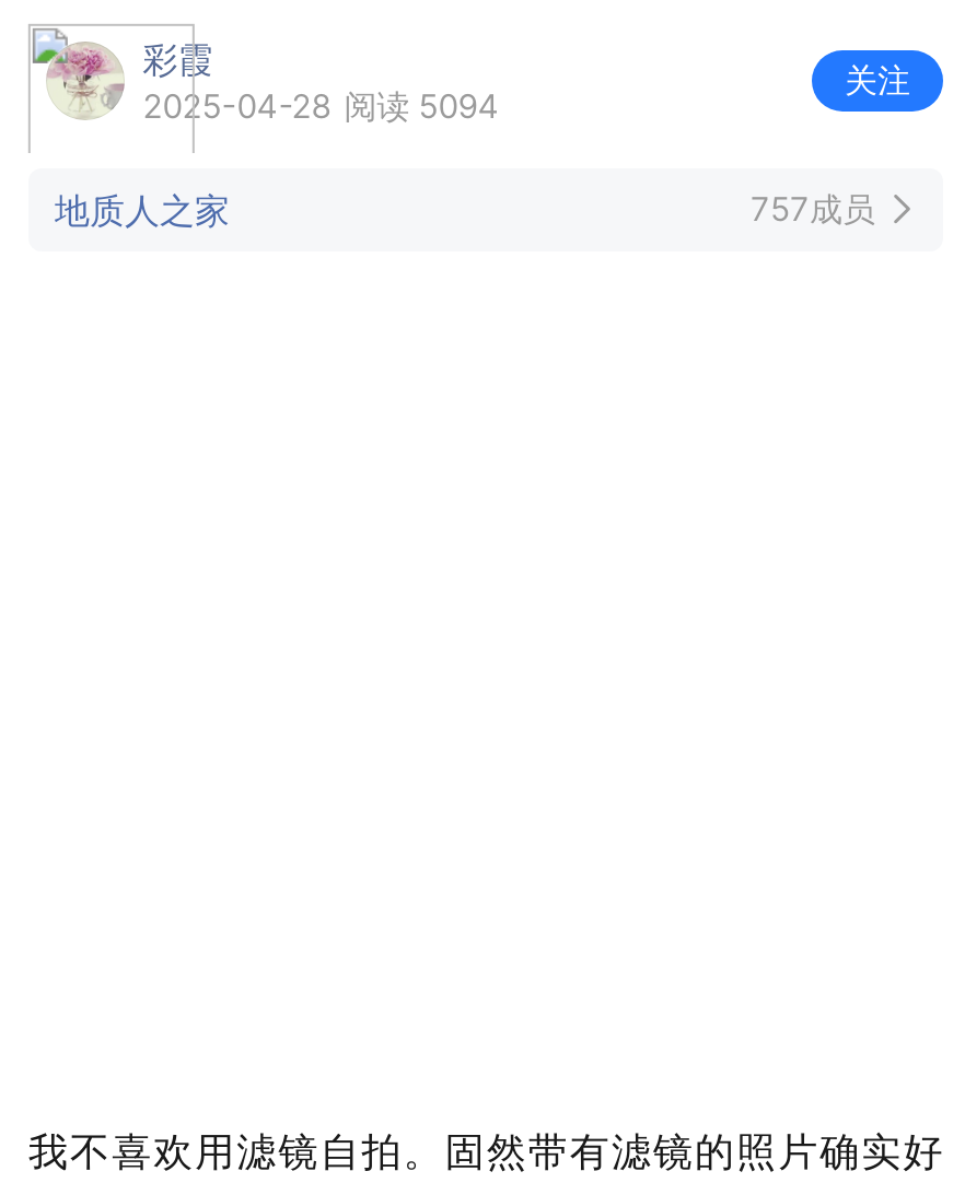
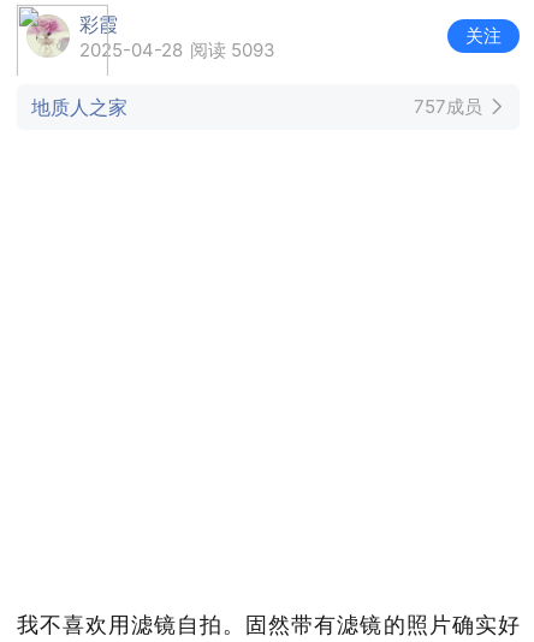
[143,84,499,126] 2025-04-28 阅读 5094 -> [80,38,276,61] 2025-04-28 阅读 5093

